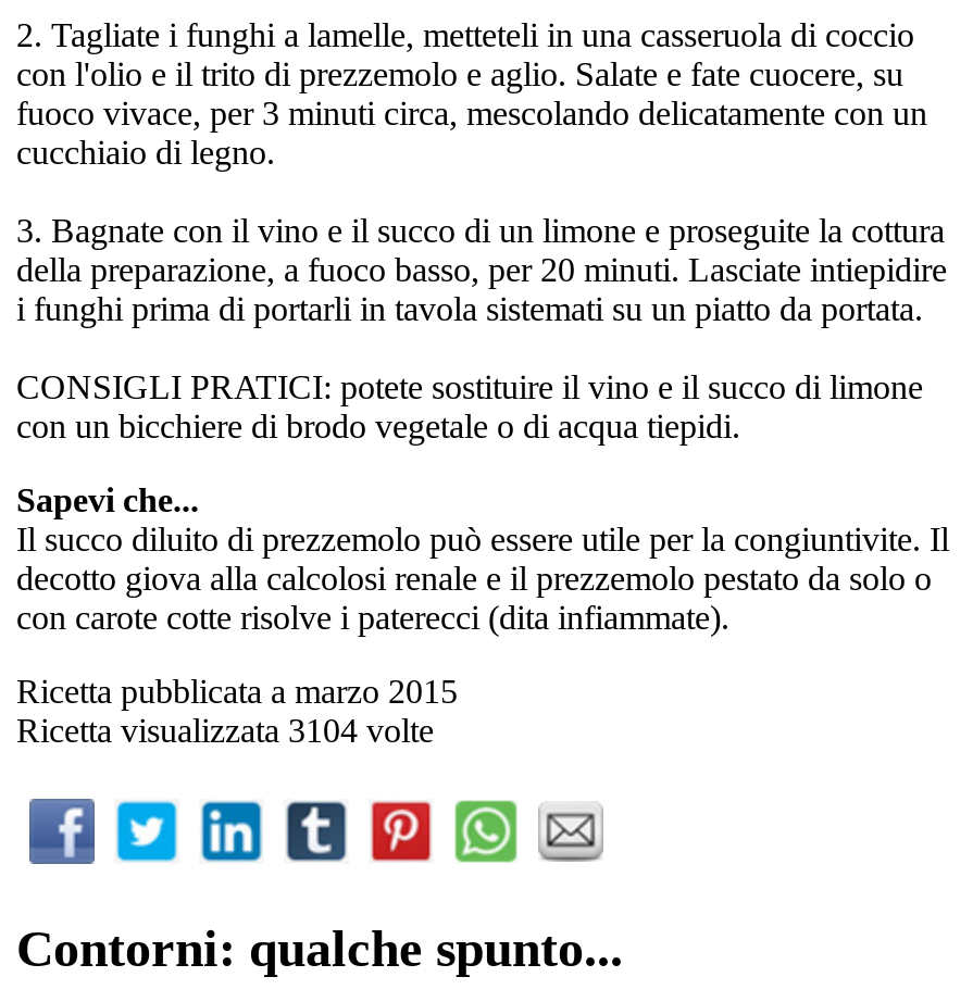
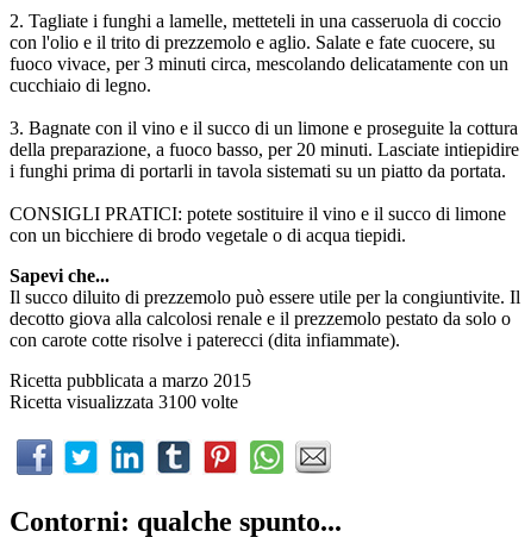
[16,711,434,748] Ricetta visualizzata 3104 volte -> [10,391,238,412] Ricetta visualizzata 3100 volte

